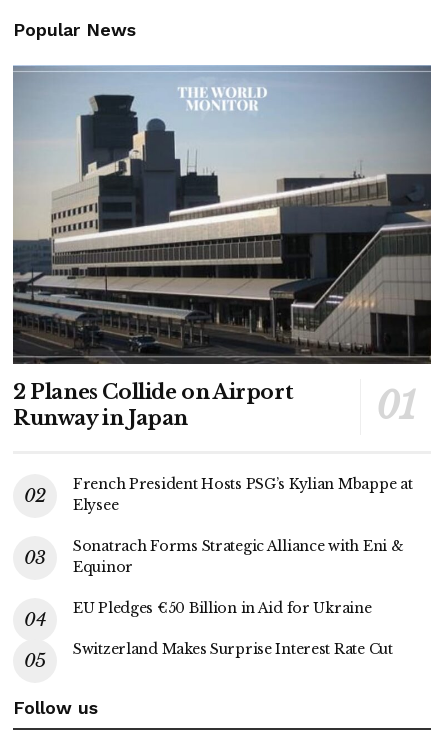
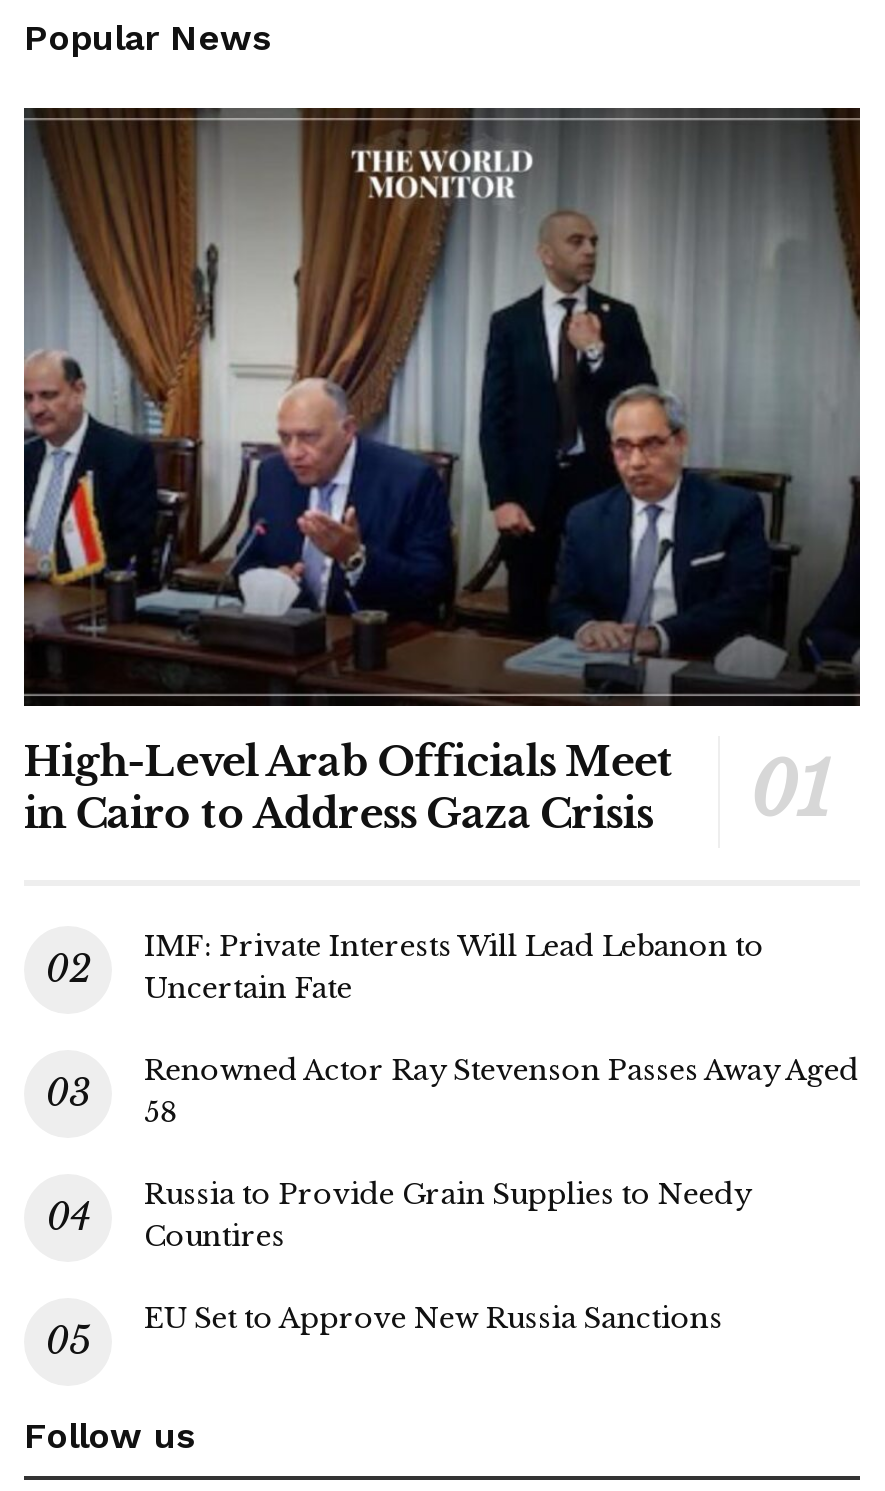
[13,65,432,430] [image] | 2 Planes Collide on Airport | Runway in Japan -> [24,106,862,837] [image] | High-Level Arab Officials Meet | in Cairo to Address Gaza Crisis
[73,475,412,514] French President Hosts PSG’s Kylian Mbappe at | Elysee -> [144,927,764,1005] IMF: Private Interests Will Lead Lebanon to | Uncertain Fate
[73,537,403,576] Sonatrach Forms Strategic Alliance with Eni & | Equinor -> [144,1051,859,1129] Renowned Actor Ray Stevenson Passes Away Aged | 58
[73,599,371,617] EU Pledges €50 Billion in Aid for Ukraine -> [144,1175,751,1253] Russia to Provide Grain Supplies to Needy | Countires
[73,640,393,658] Switzerland Makes Surprise Interest Rate Cut -> [144,1299,723,1335] EU Set to Approve New Russia Sanctions

